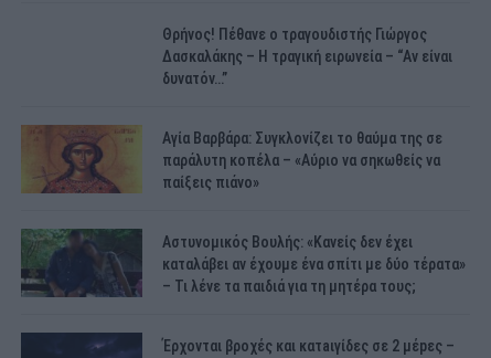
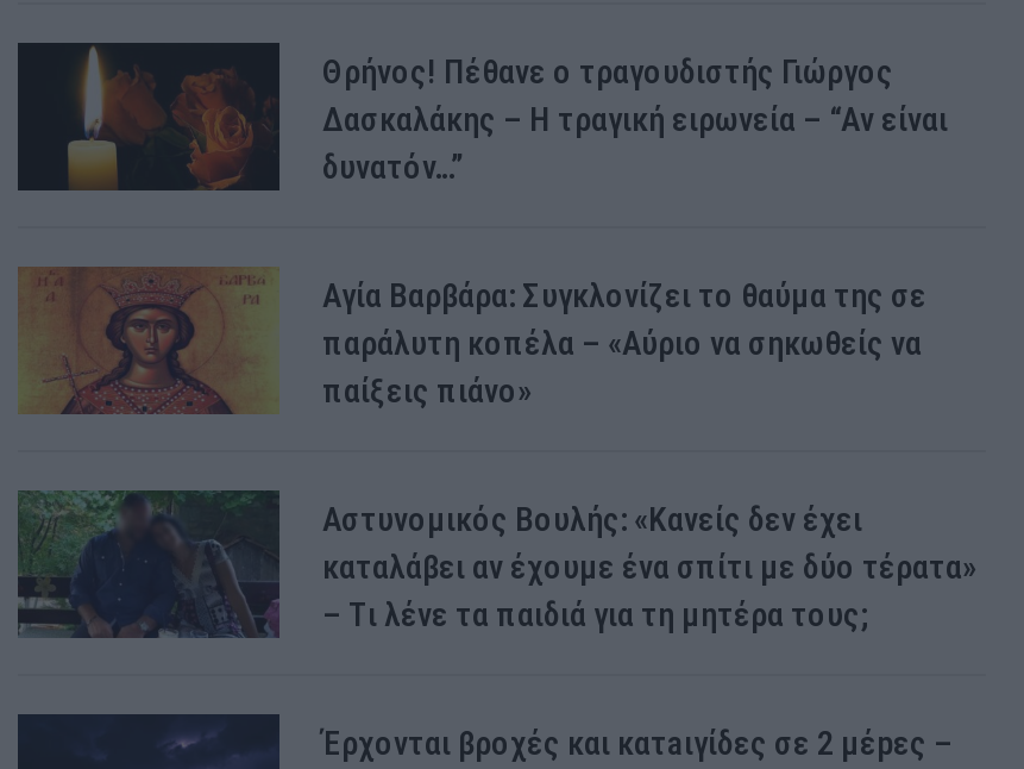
none -> [15,40,282,193] [image]

